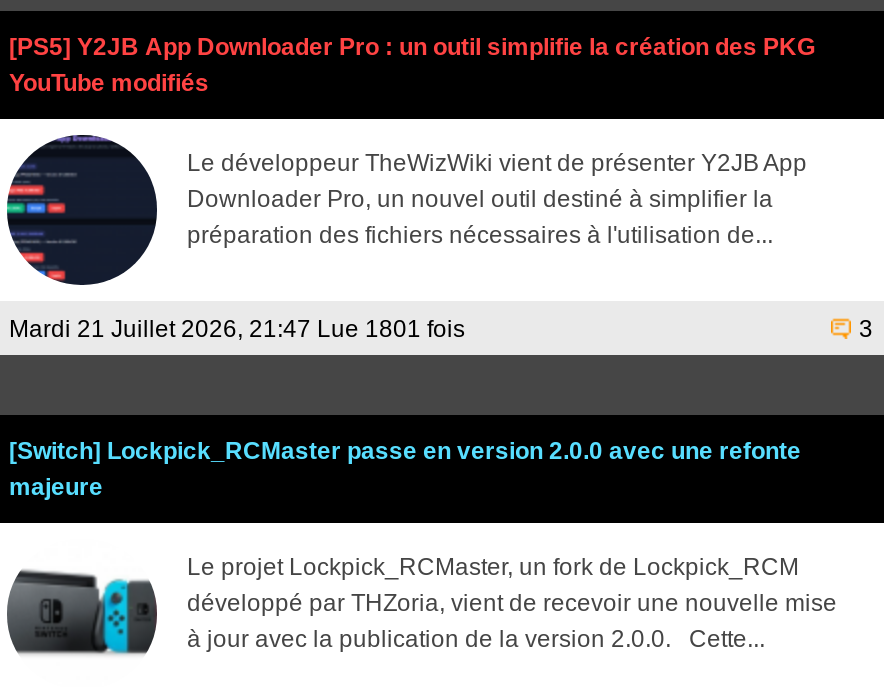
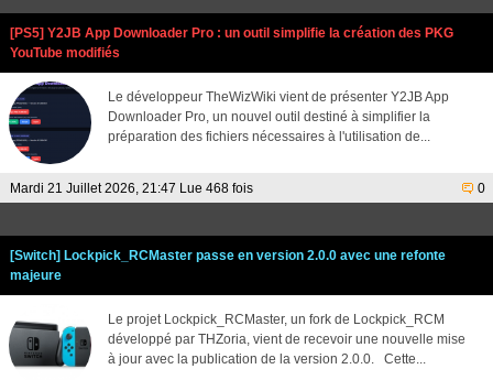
[9,315,465,343] Mardi 21 Juillet 2026, 21:47 Lue 1801 fois -> [10,181,253,196] Mardi 21 Juillet 2026, 21:47 Lue 468 fois
[859,315,873,343] 3 -> [478,181,485,196] 0

